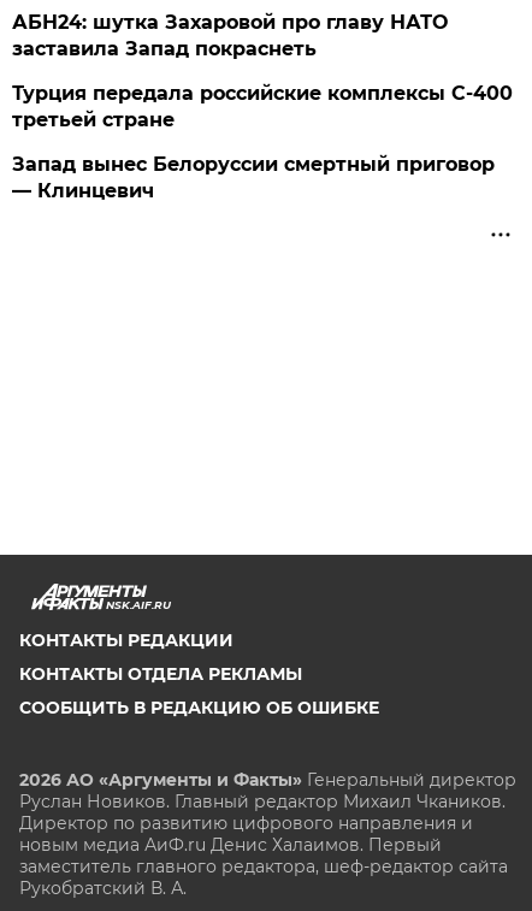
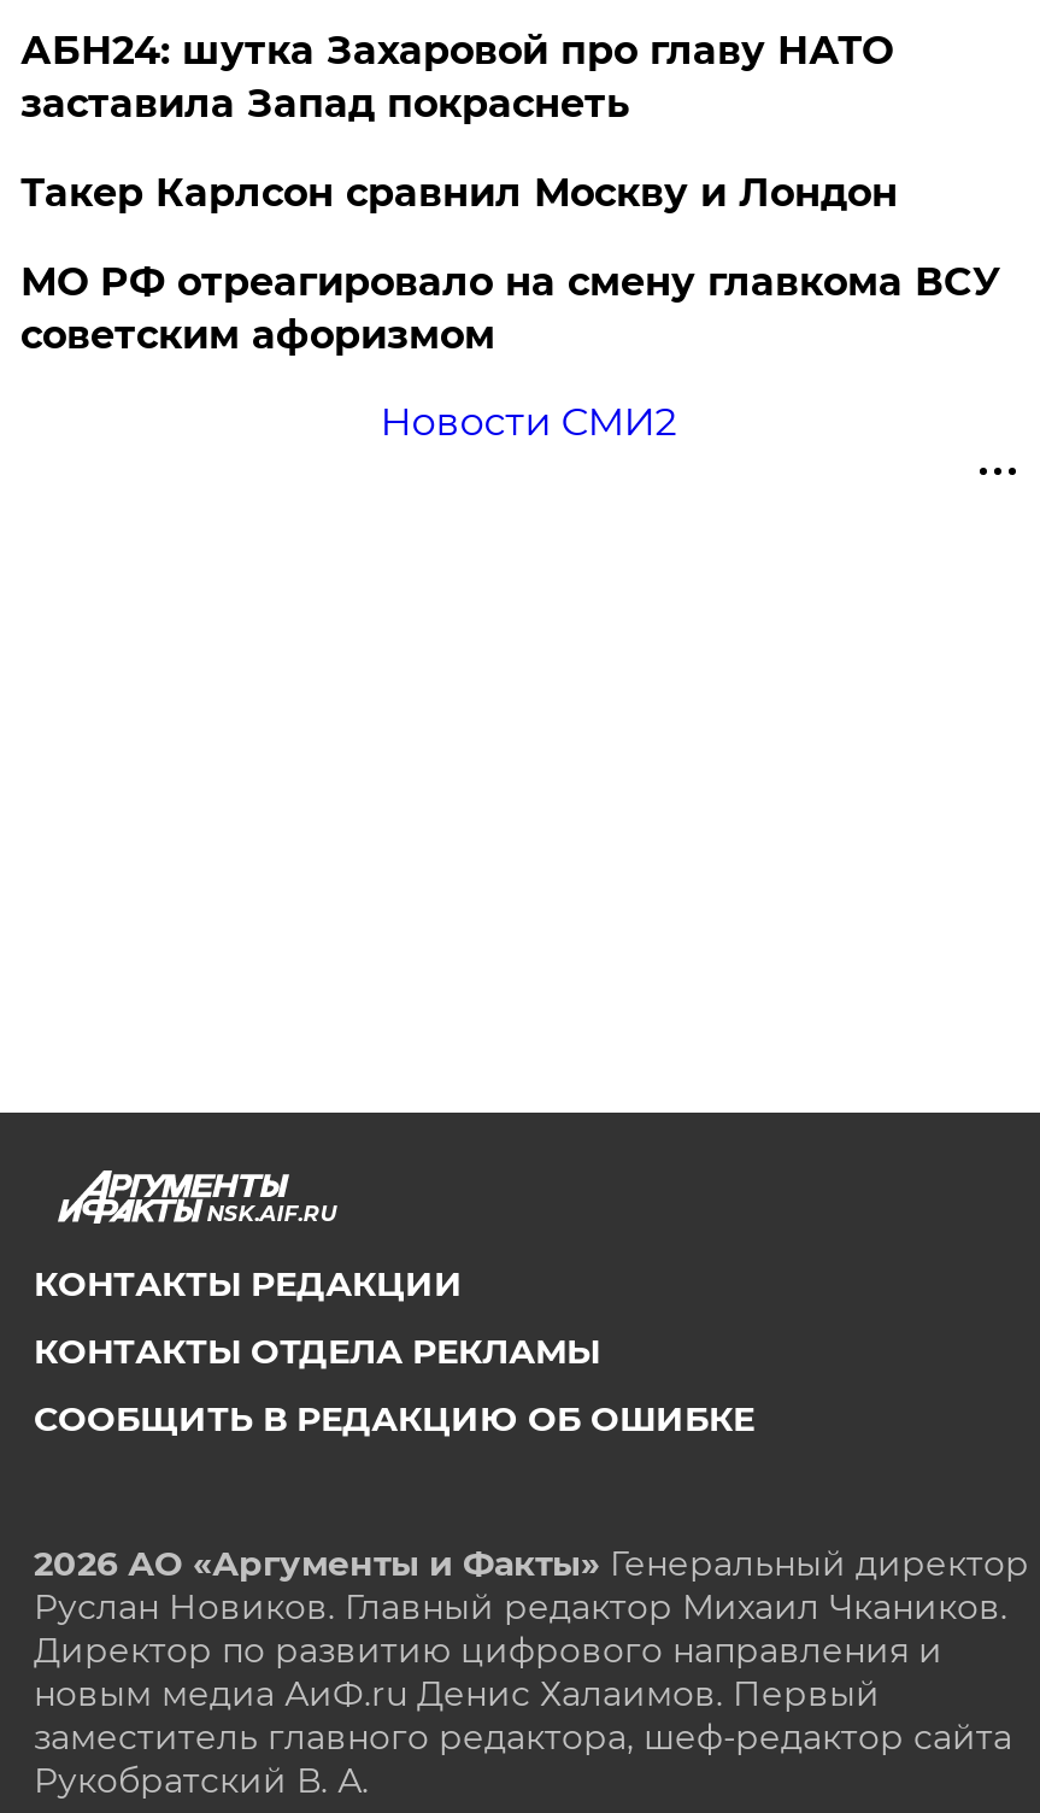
[13,82,513,203] Турция передала российские комплексы С-400 | третьей стране | Запад вынес Белоруссии смертный приговор | — Клинцевич -> [20,171,1001,446] Такер Карлсон сравнил Москву и Лондон | МО РФ отреагировало на смену главкома ВСУ | советским афоризмом | Новости СМИ2

